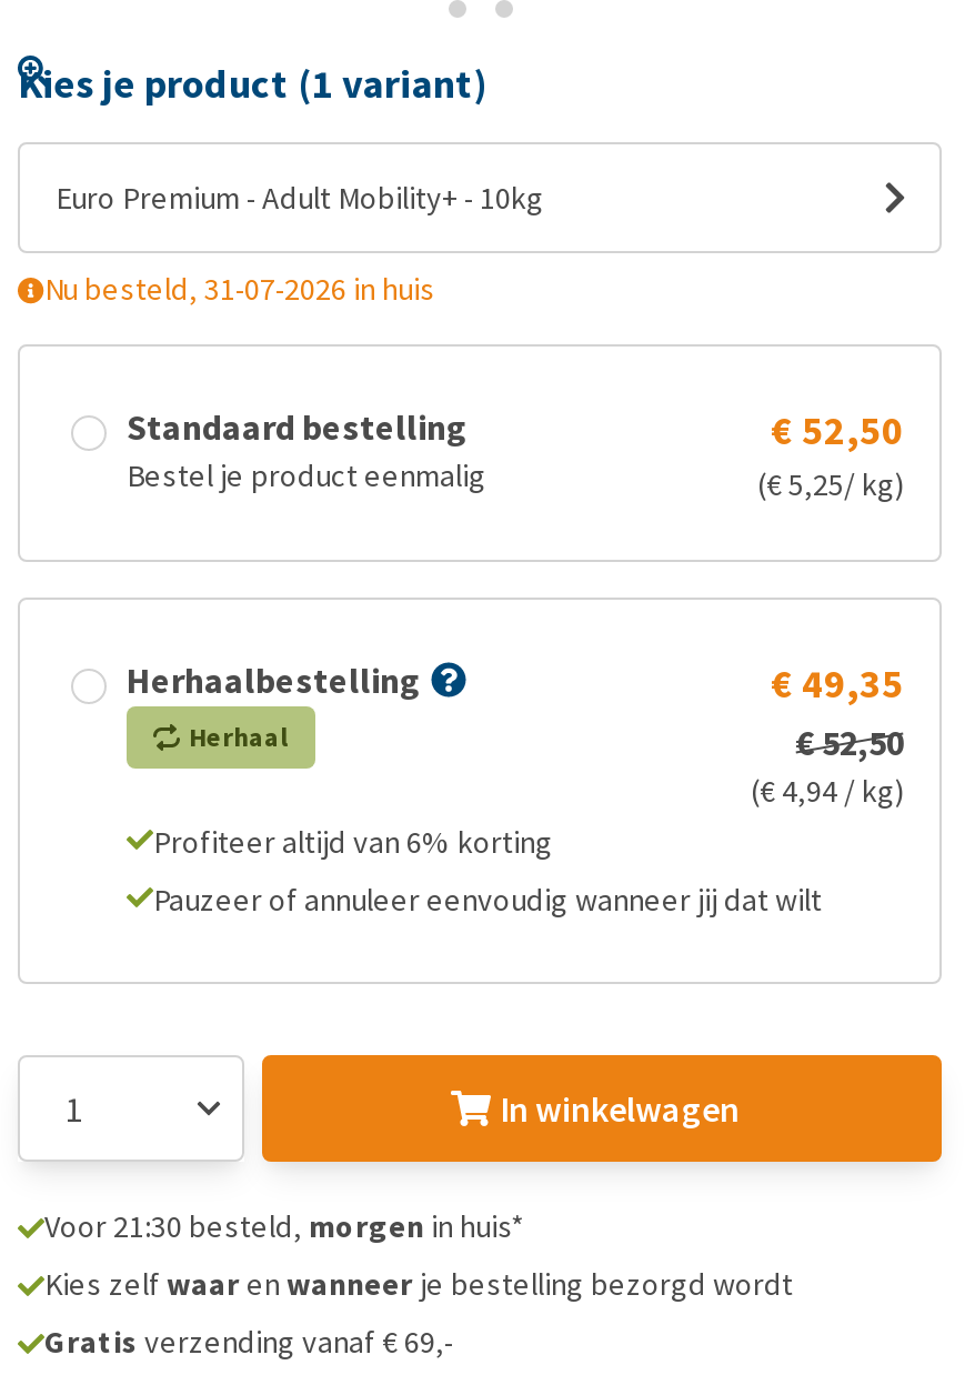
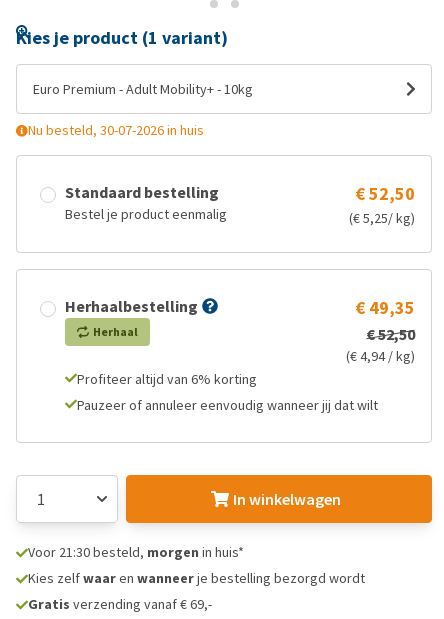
[44,269,435,309] Nu besteld, 31-07-2026 in huis -> [28,121,204,139] Nu besteld, 30-07-2026 in huis

